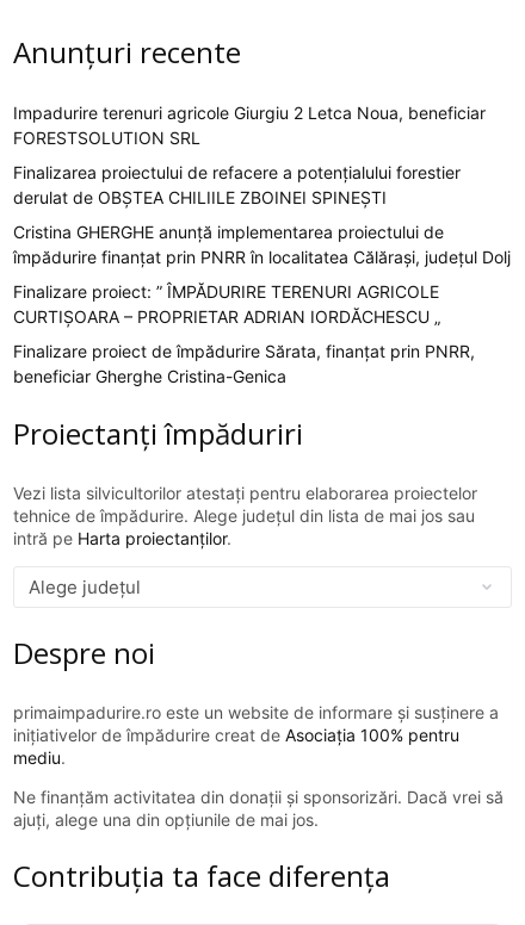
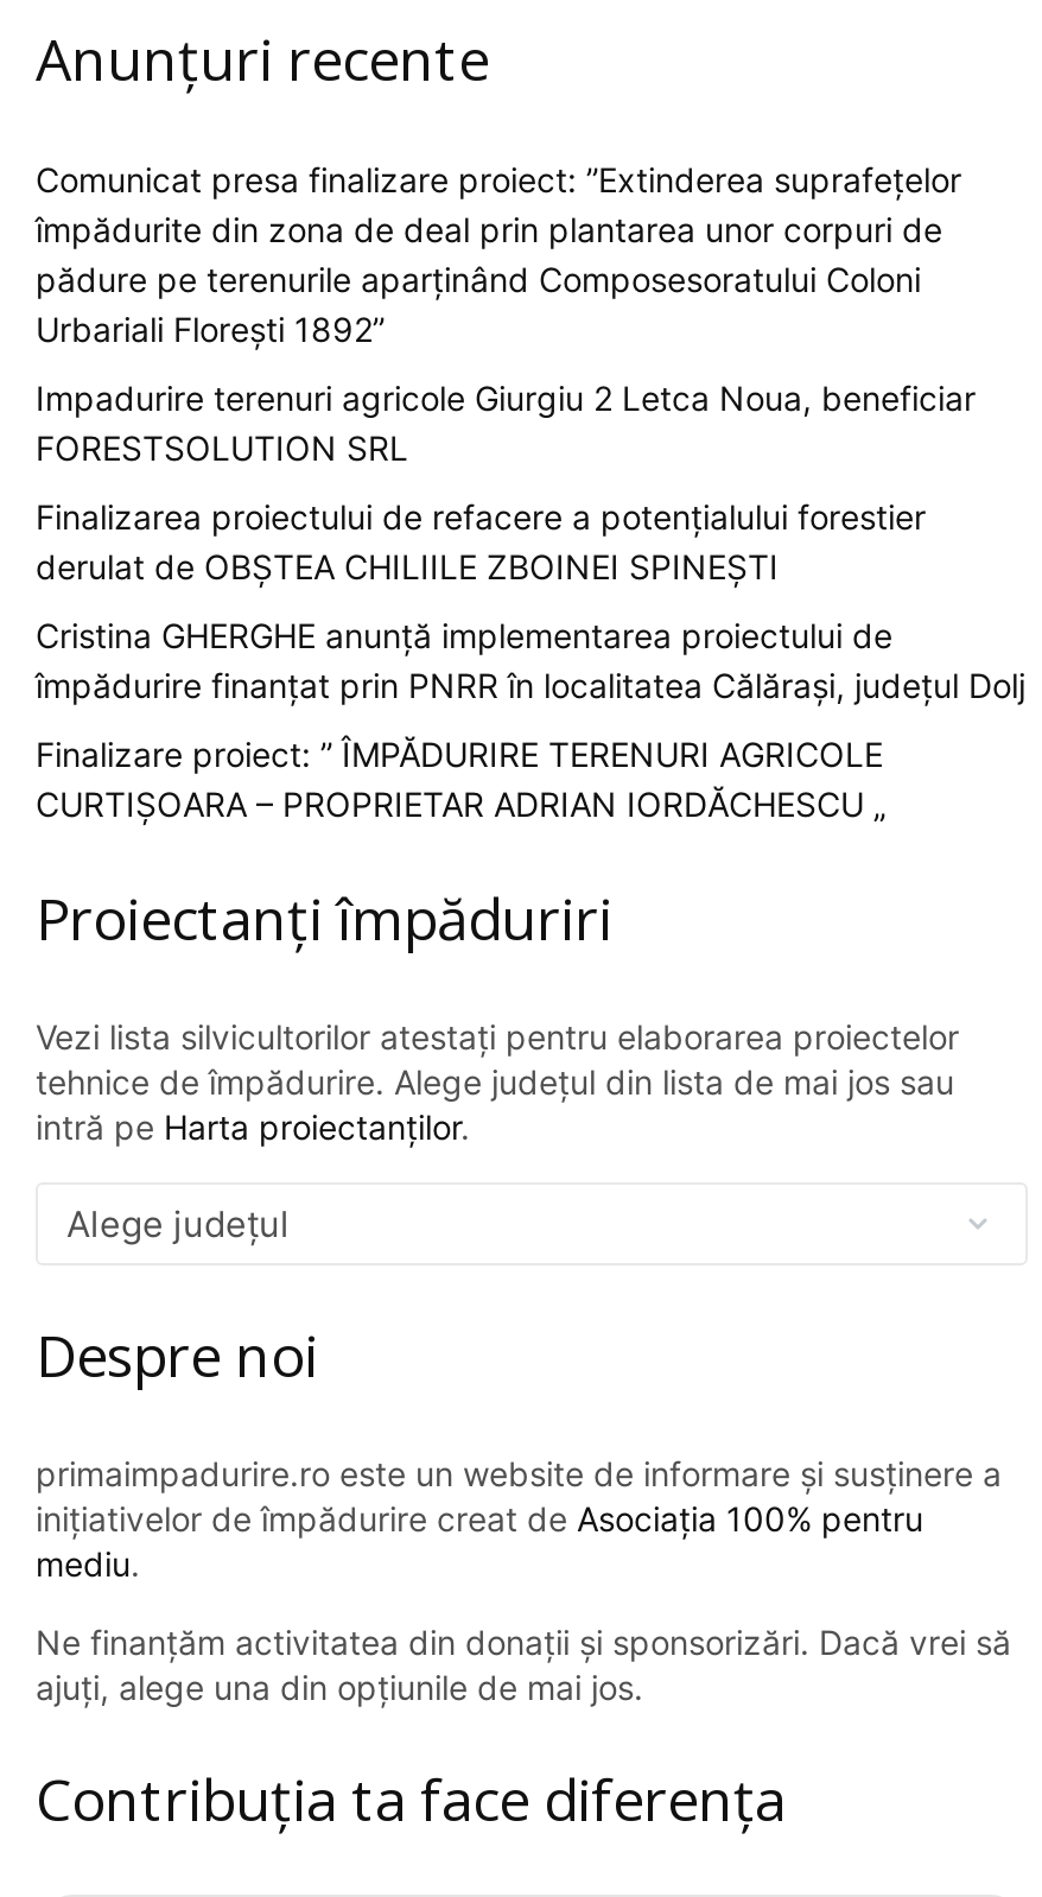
none -> [36,158,961,348] Comunicat presa finalizare proiect: ”Extinderea suprafețelor | împădurite din zona de deal prin plantarea unor corpuri de | pădure pe terenurile aparținând Composesoratului Coloni | Urbariali Florești 1892”
moved [13,102,511,326] -> [36,377,1025,823]: Impadurire terenuri agricole Giurgiu 2 Letca Noua, beneficiar | FORESTSOLUTION SRL | Finalizarea proiectului de refacere a potențialului forestier | derulat de OBȘTEA CHILIILE ZBOINEI SPINEȘTI | Cristina GHERGHE anunță implementarea proiectului de | împădurire finanțat prin PNRR în localitatea Călărași, județul Dolj | Finalizare proiect: ” ÎMPĂDURIRE TERENURI AGRICOLE | CURTIȘOARA – PROPRIETAR ADRIAN IORDĂCHESCU „
[13,340,475,386] Finalizare proiect de împădurire Sărata, finanţat prin PNRR, | beneficiar Gherghe Cristina-Genica -> none

